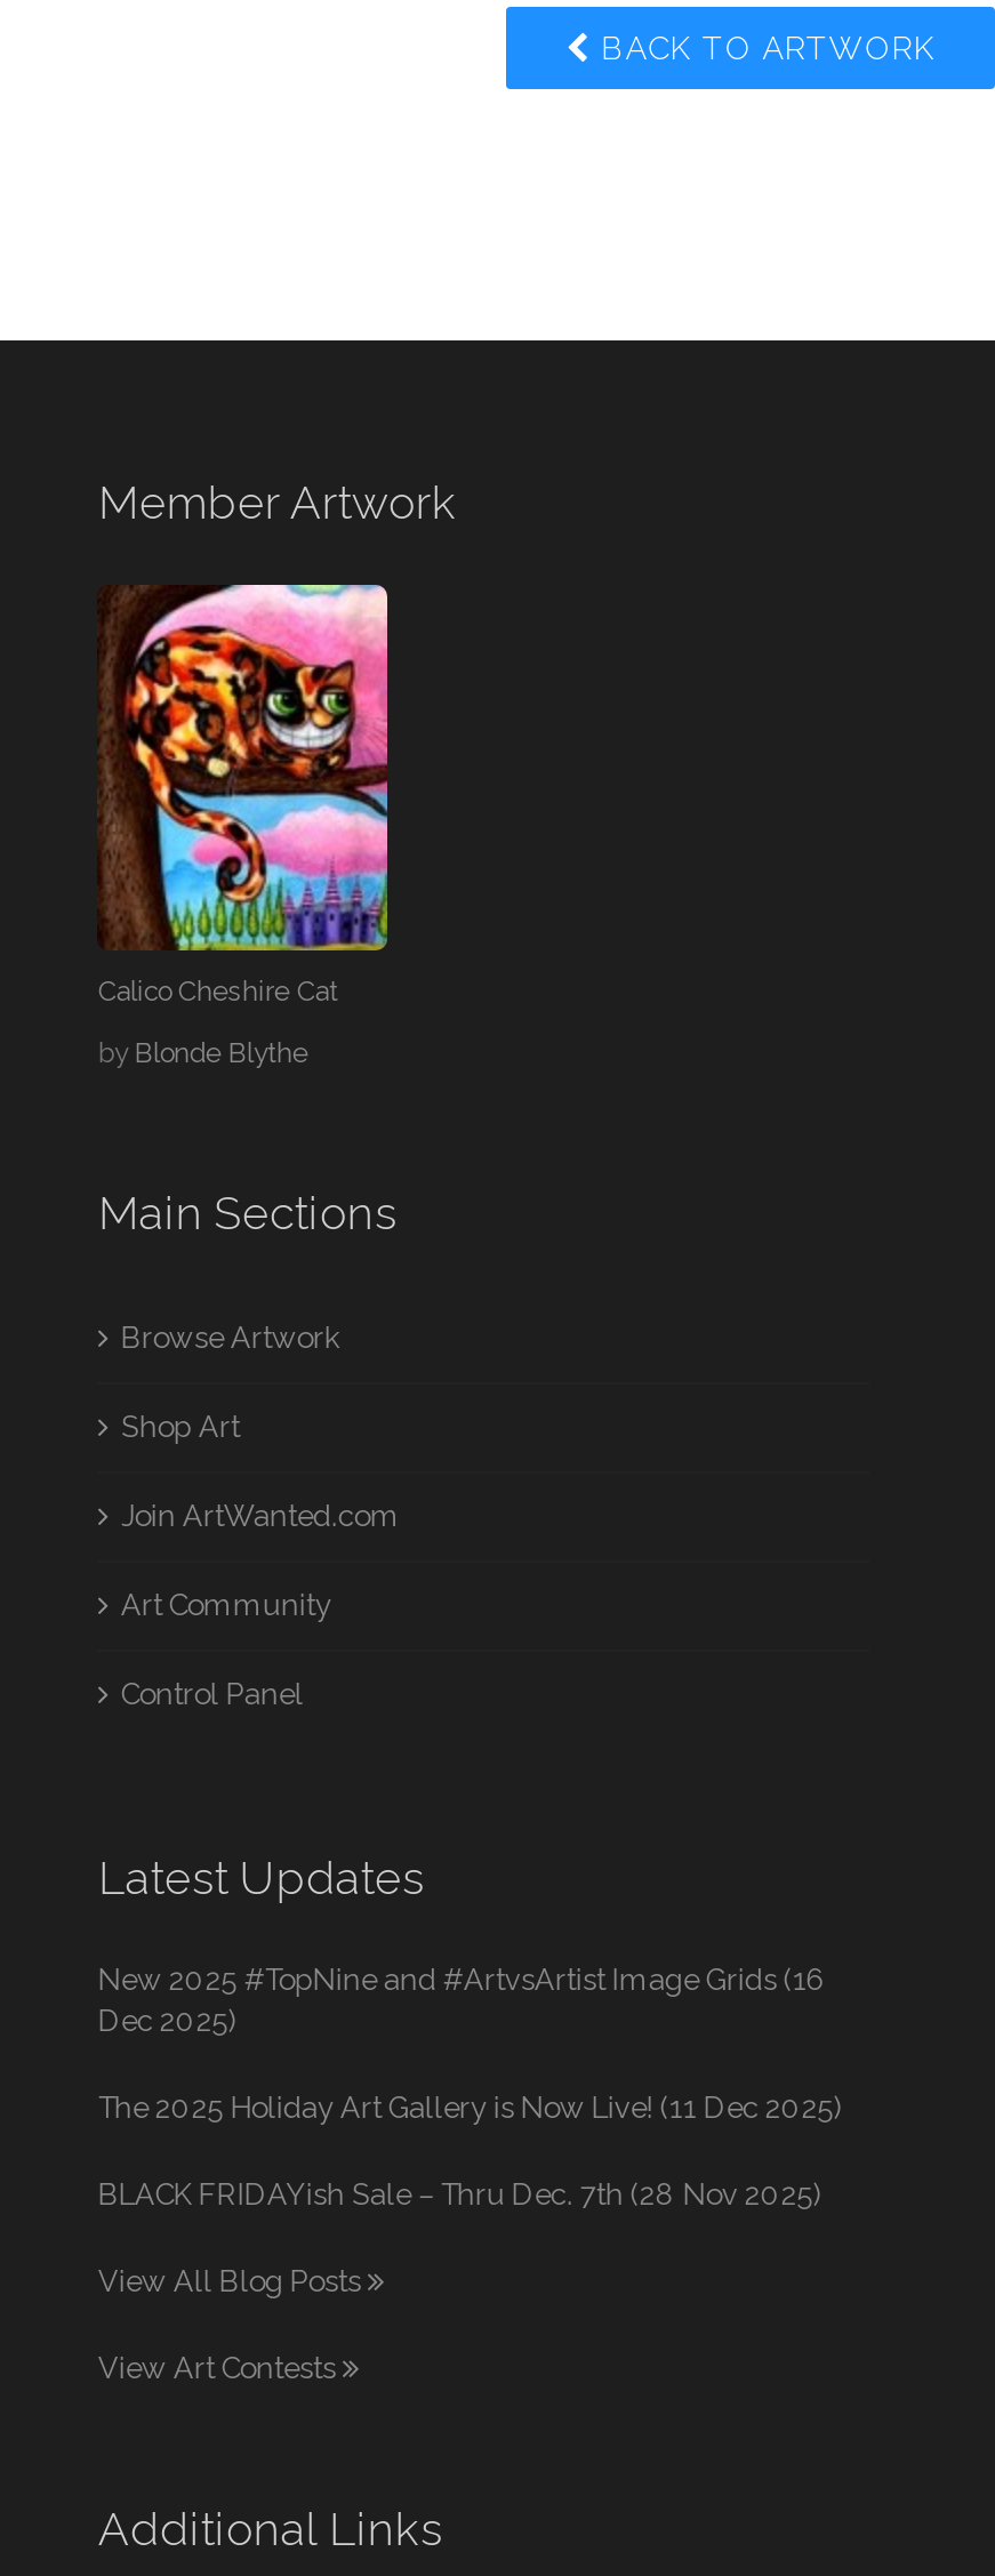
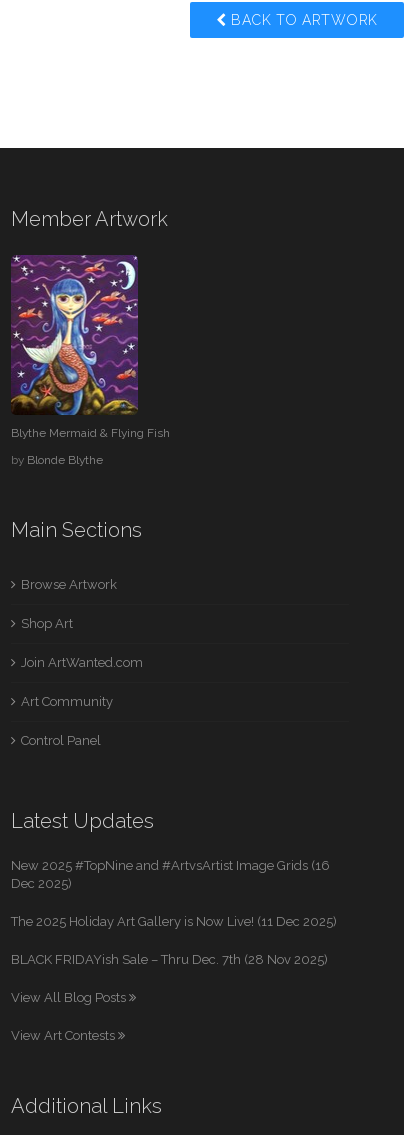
[97,583,390,1008] [image] | Calico Cheshire Cat -> [10,255,170,440] [image] | Blythe Mermaid & Flying Fish

